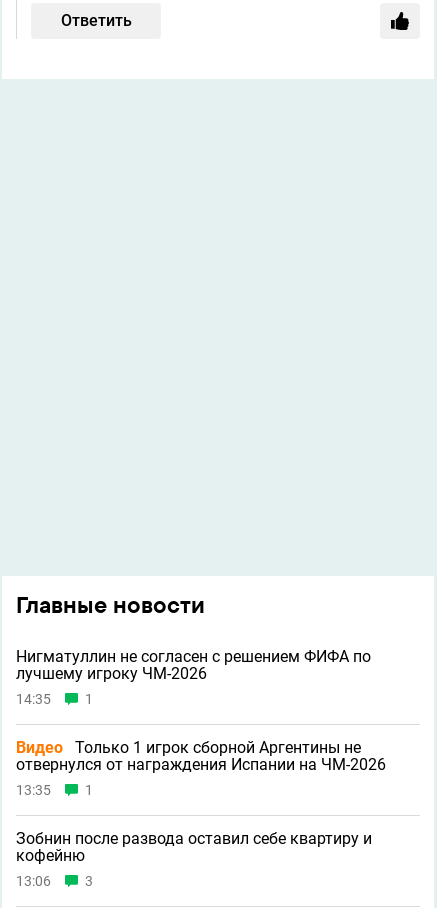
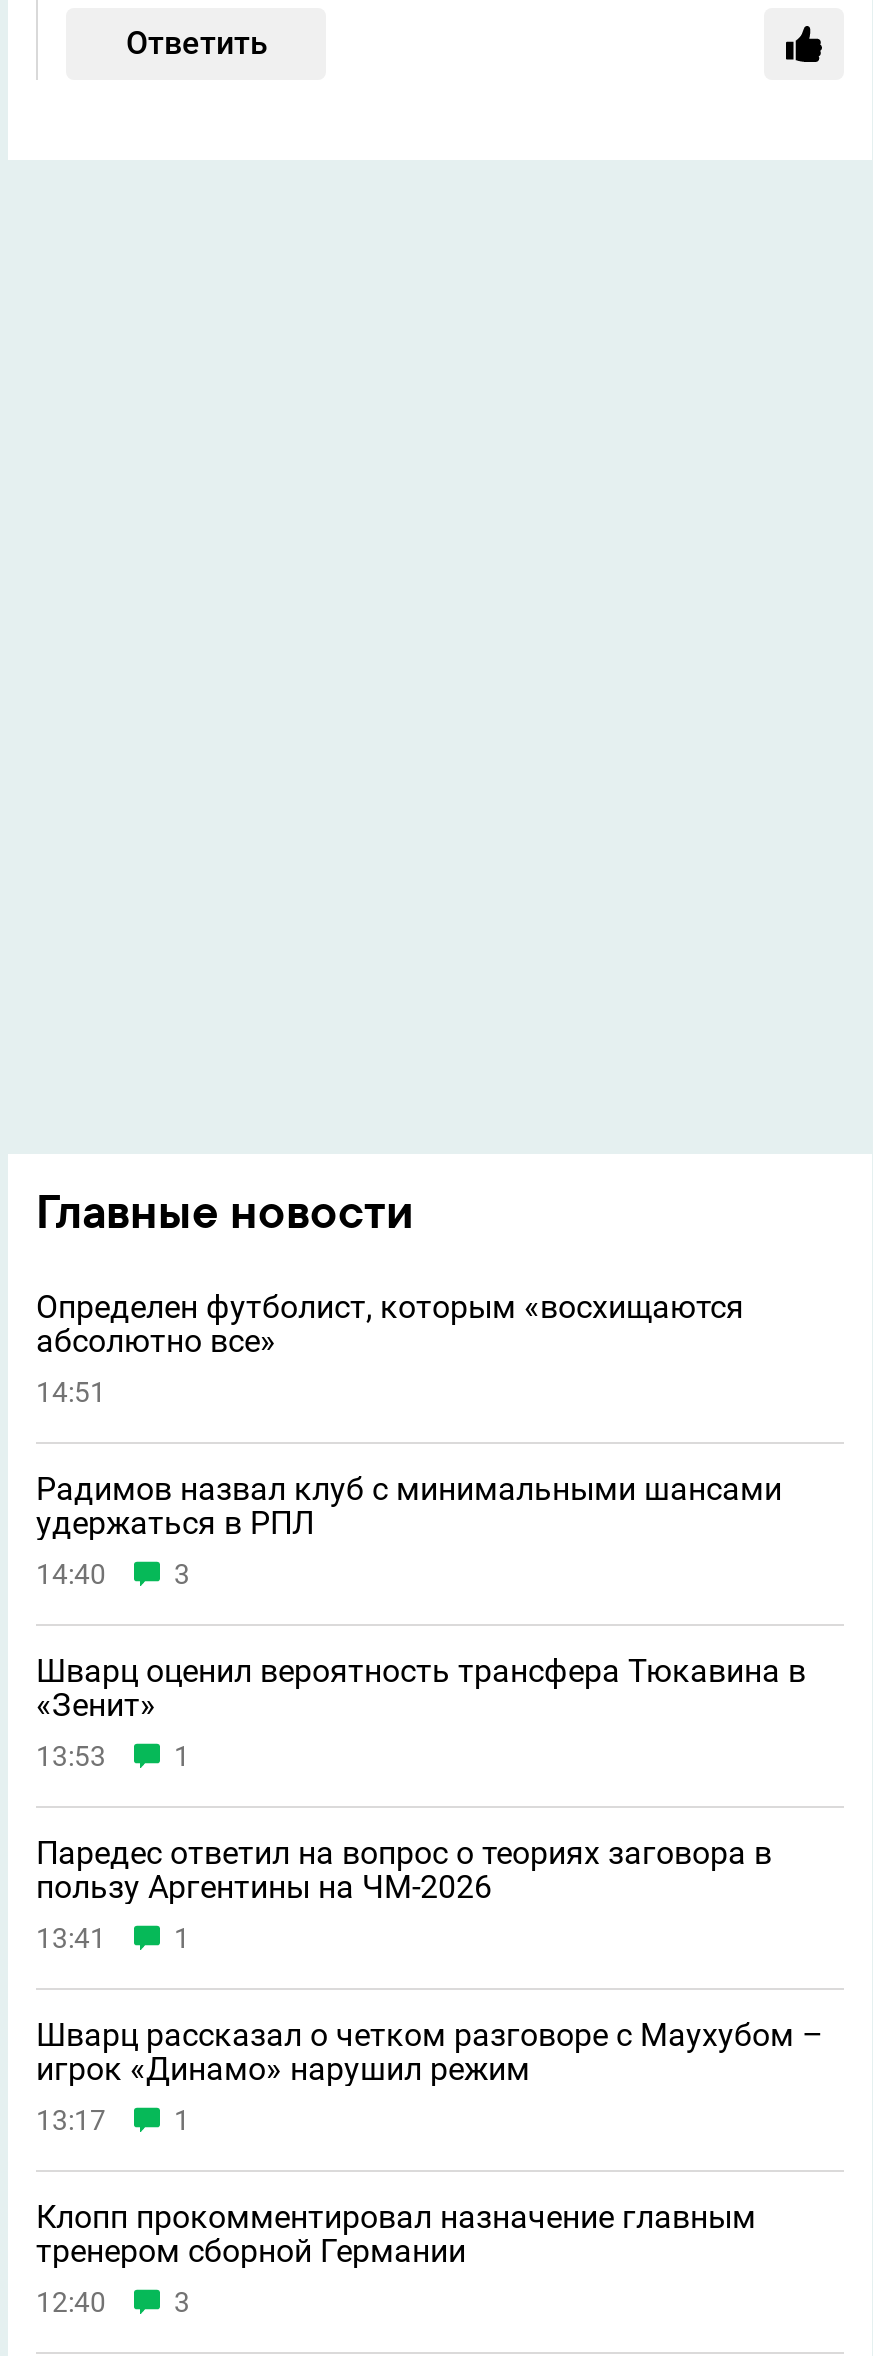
[16,647,371,707] Нигматуллин не согласен с решением ФИФА по | лучшему игроку ЧМ-2026 | 14:35 -> [36,1288,806,1772] Определен футболист, которым «восхищаются | абсолютно все» | 14:51 | Радимов назвал клуб с минимальными шансами | удержаться в РПЛ | 14:40 | 3 | Шварц оценил вероятность трансфера Тюкавина в | «Зенит» | 13:53
[16,738,386,798] Видео | Только 1 игрок сборной Аргентины не | отвернулся от награждения Испании на ЧМ-2026 | 13:35 -> [36,1834,772,1954] Паредес ответил на вопрос о теориях заговора в | пользу Аргентины на ЧМ-2026 | 13:41
[16,829,372,889] Зобнин после развода оставил себе квартиру и | кофейню | 13:06 -> [36,2016,824,2318] Шварц рассказал о четком разговоре с Маухубом – | игрок «Динамо» нарушил режим | 13:17 | 1 | Клопп прокомментировал назначение главным | тренером сборной Германии | 12:40

